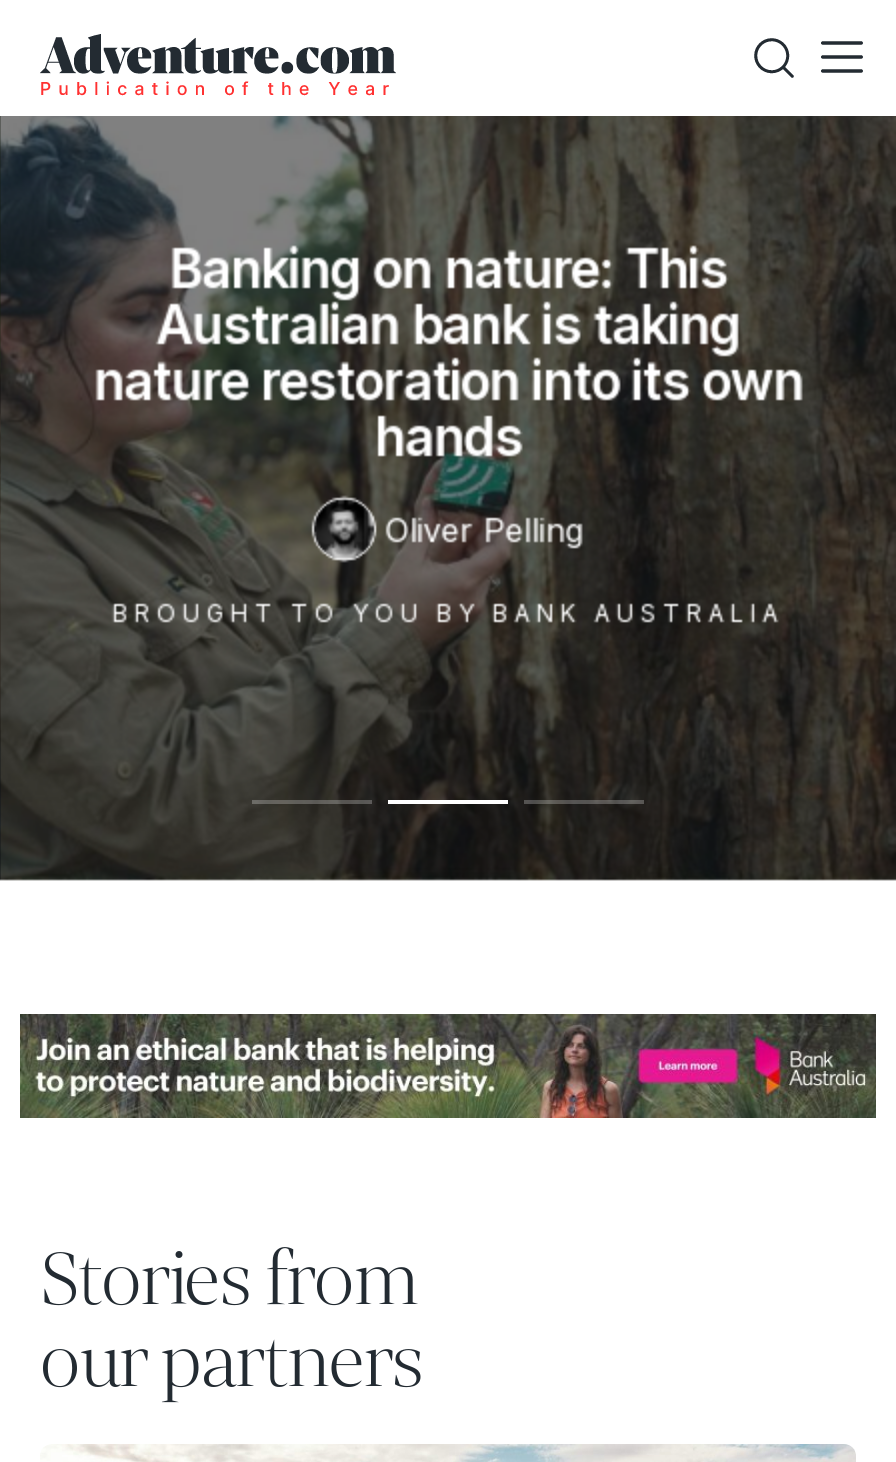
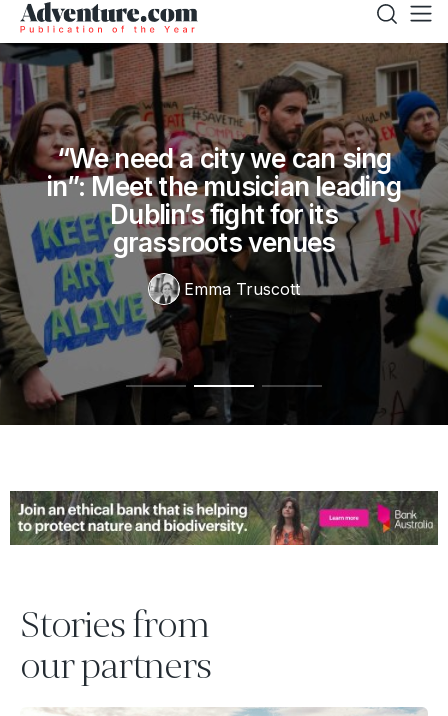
[6,114,890,880] [image] | Banking on nature: This | Australian bank is taking | nature restoration into its own | hands | Oliver Pelling | BROUGHT TO YOU BY BANK AUSTRALIA -> [3,43,445,425] [image] | “We need a city we can sing | in”: Meet the musician leading | Dublin’s fight for its | grassroots venues | Emma Truscott

